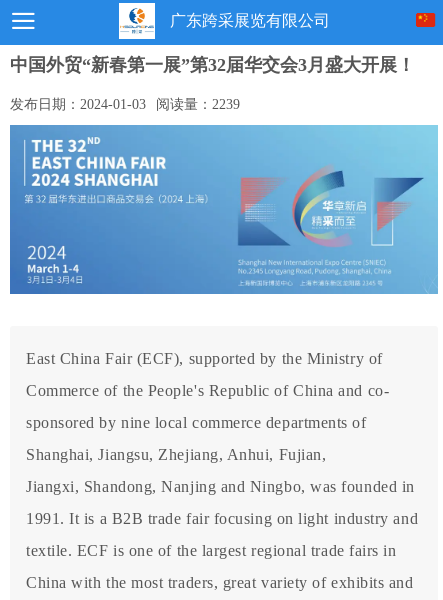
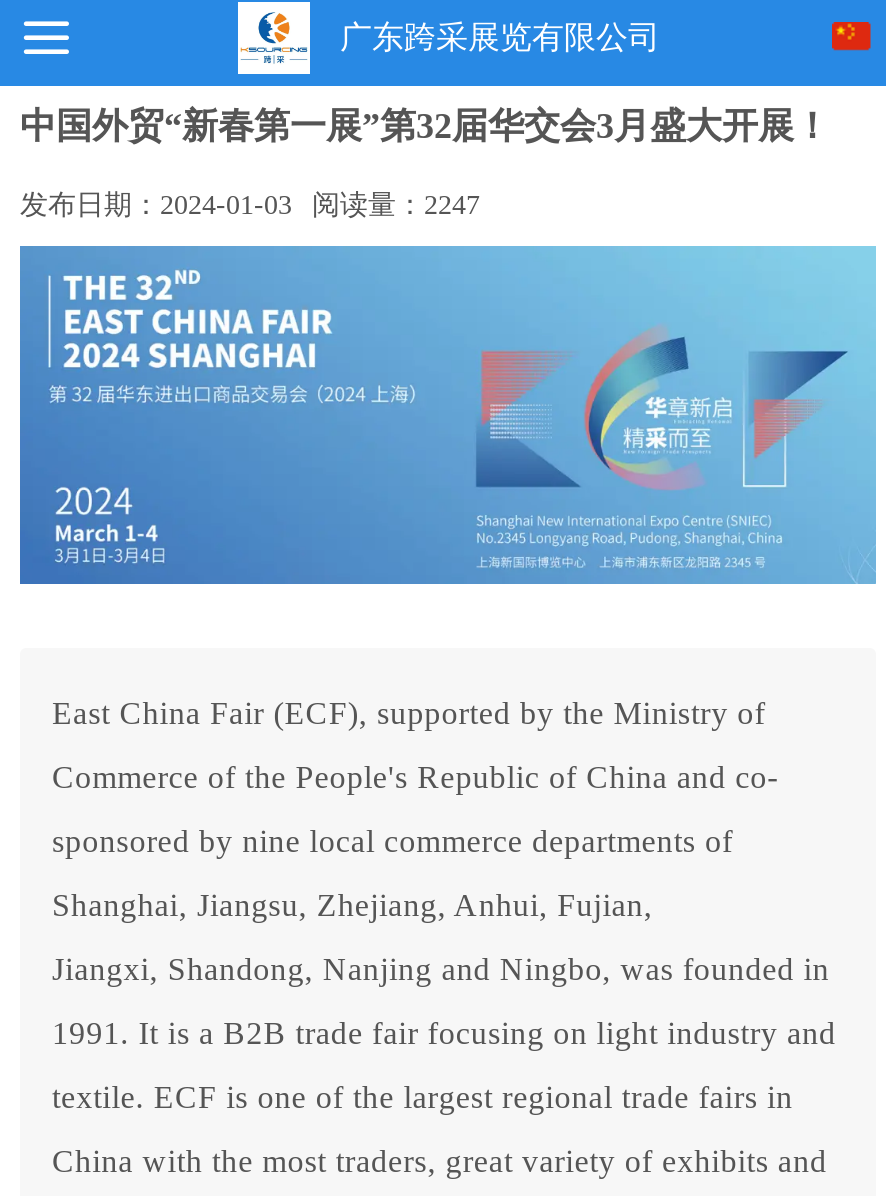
[10,97,240,112] 发布日期：2024-01-03 阅读量：2239 -> [20,190,480,220] 发布日期：2024-01-03 阅读量：2247

